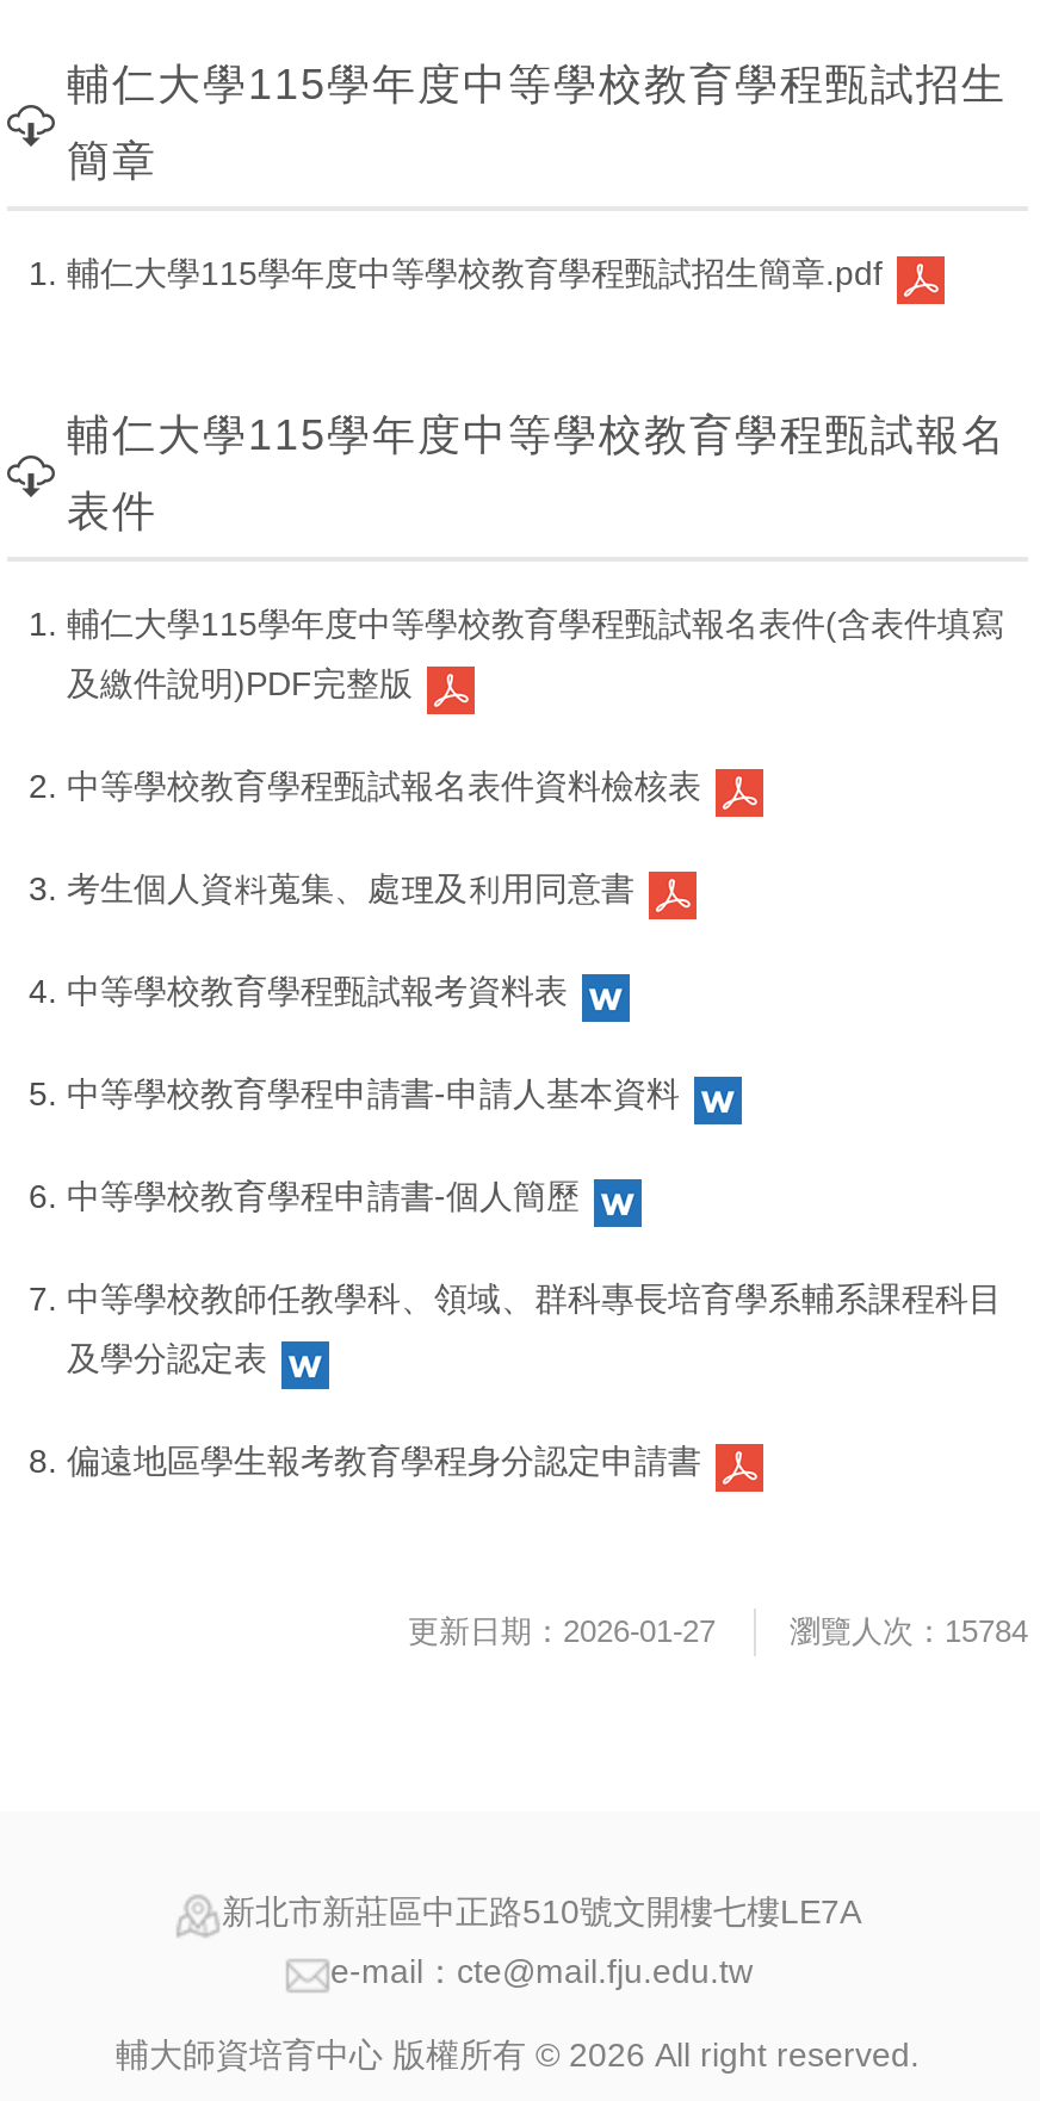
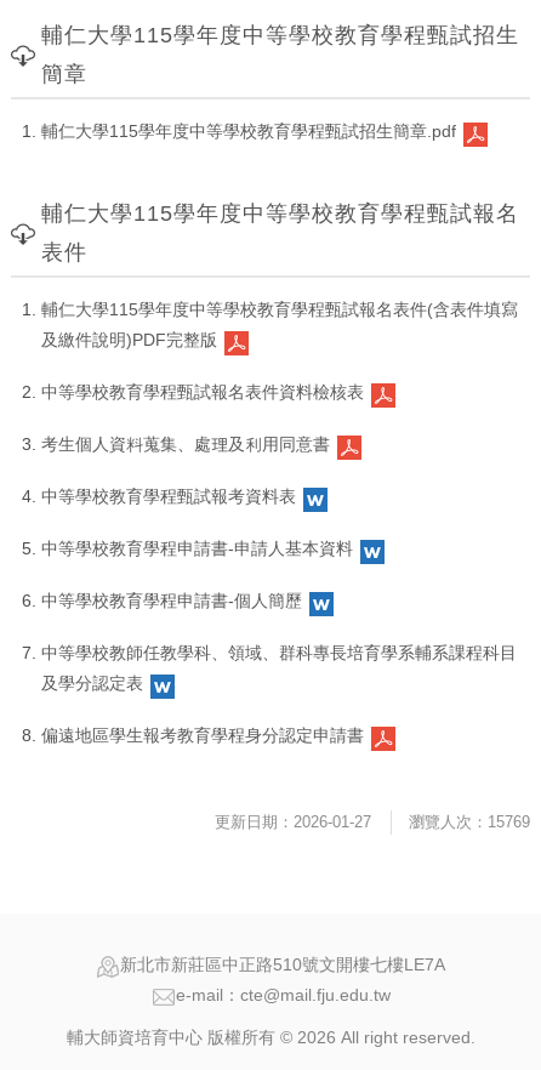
[790,1613,1028,1649] 瀏覽人次：15784 -> [409,813,530,831] 瀏覽人次：15769

